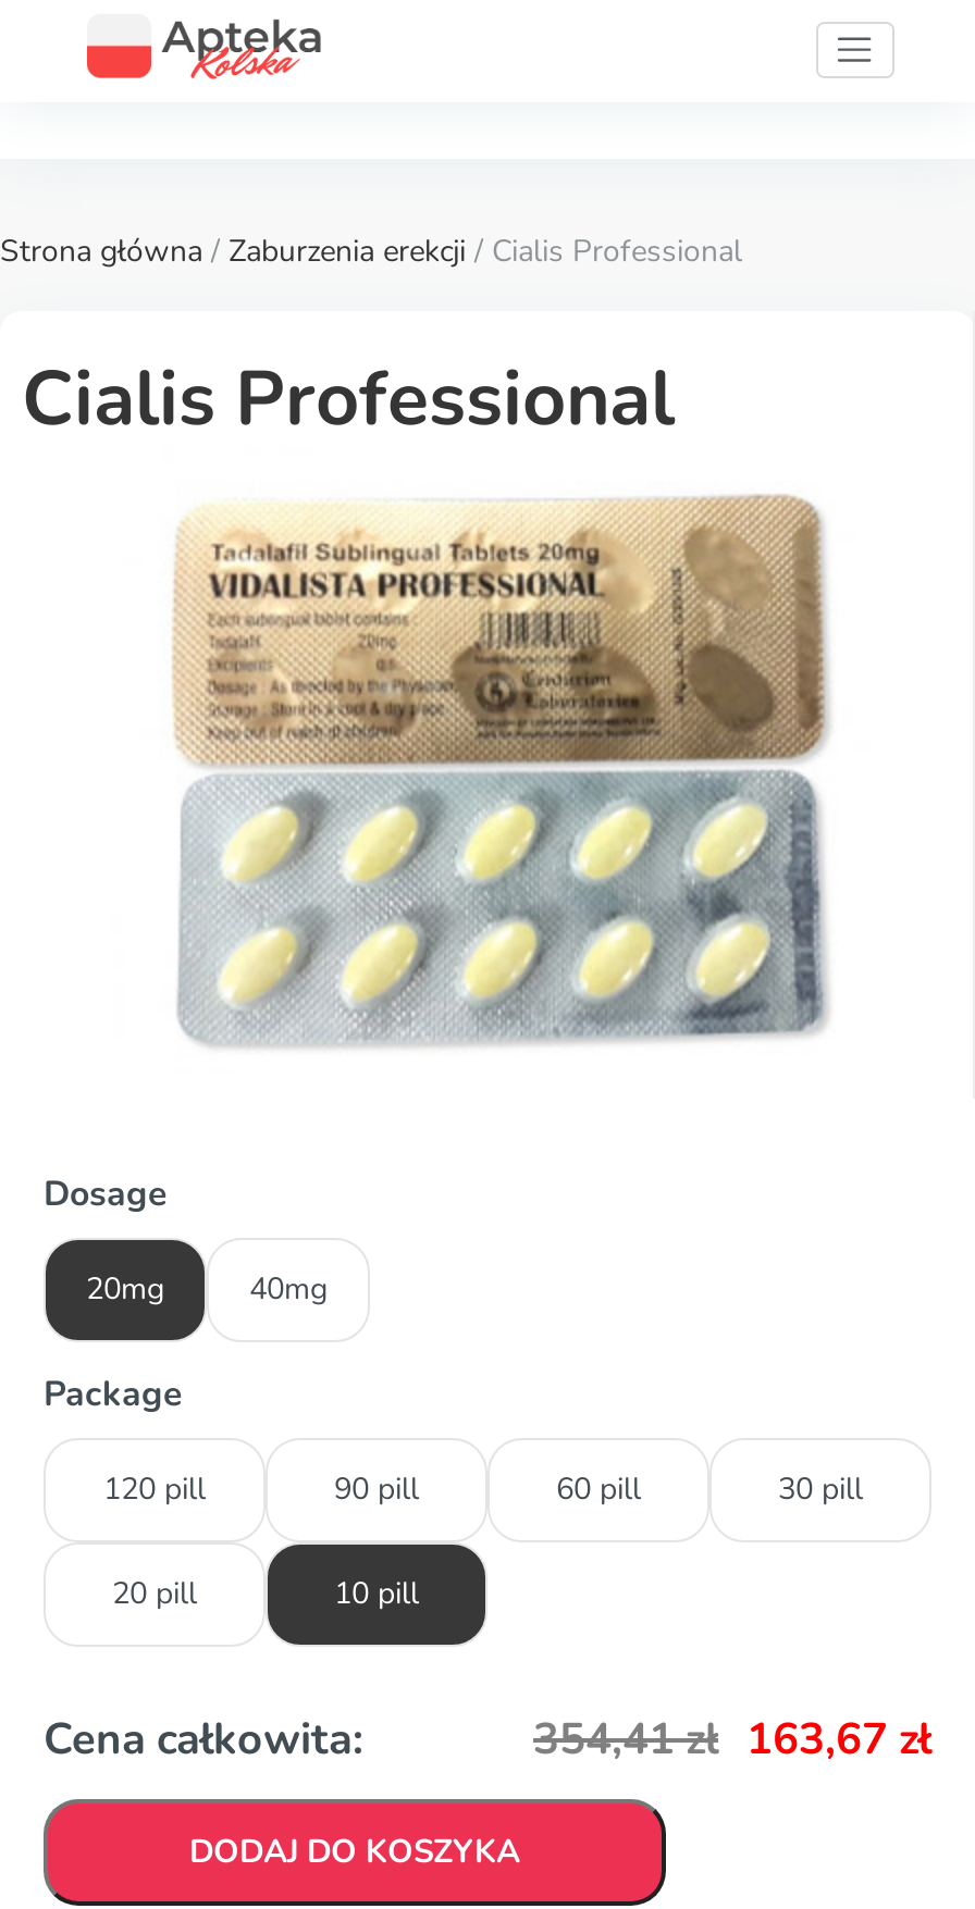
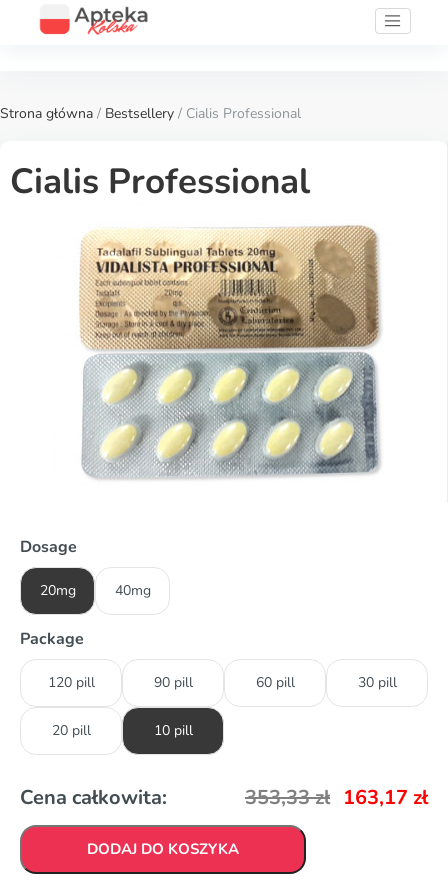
[0,231,742,272] Strona główna / Zaburzenia erekcji / Cialis Professional -> [0,104,301,123] Strona główna / Bestsellery / Cialis Professional
[533,1710,931,1769] 354,41zł 163,67 zł -> [245,784,428,811] 353,33zł 163,17 zł

